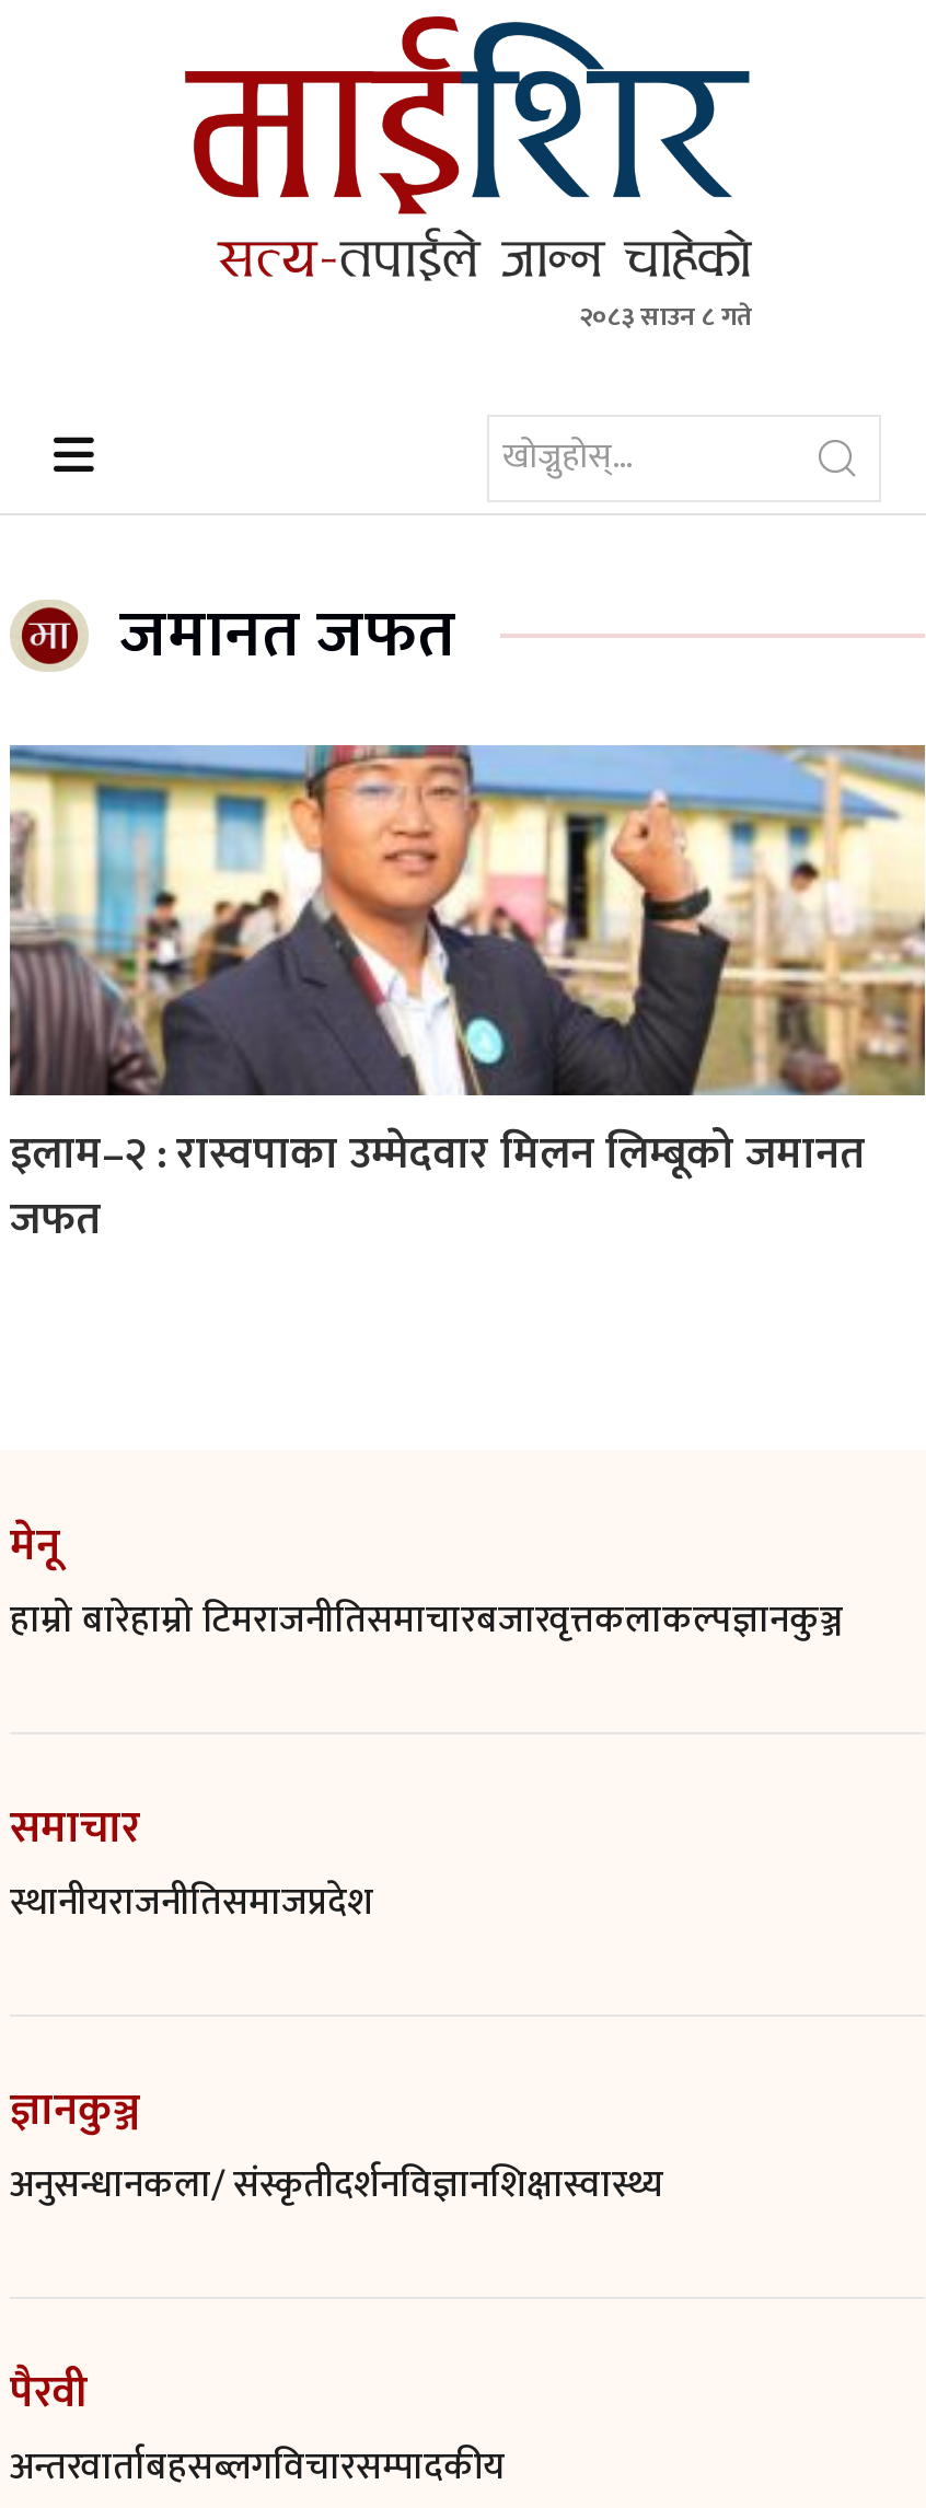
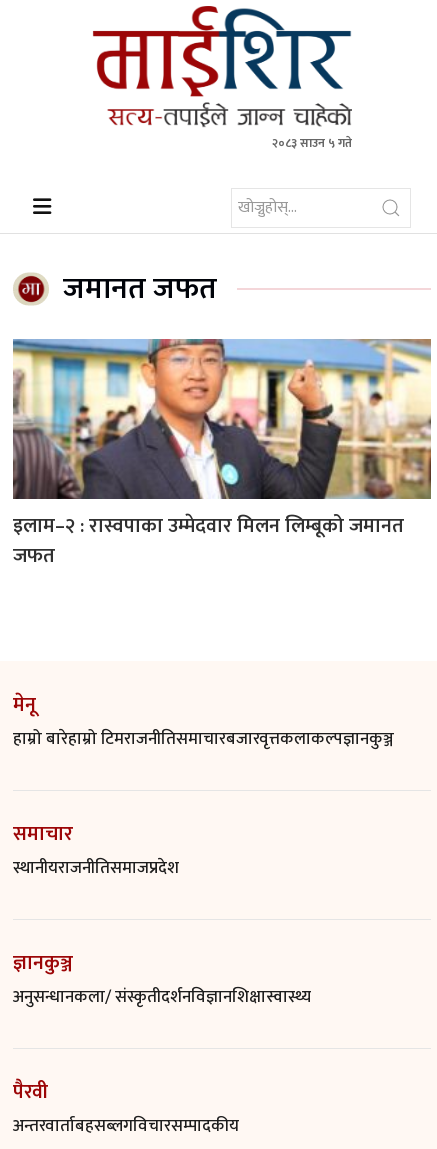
[579,295,752,339] २०८३ साउन ८ गते -> [272,133,352,153] २०८३ साउन ५ गते

